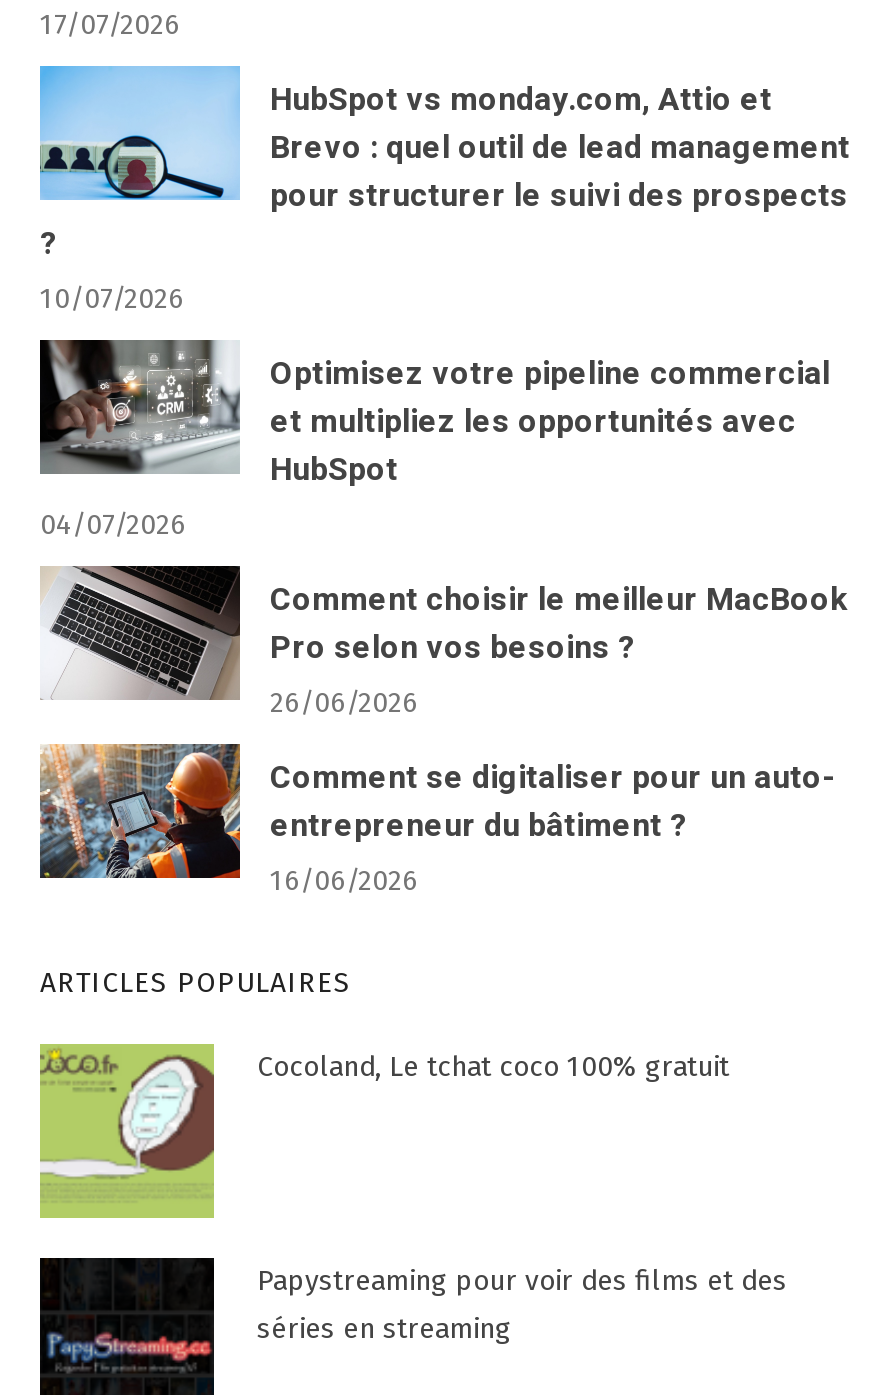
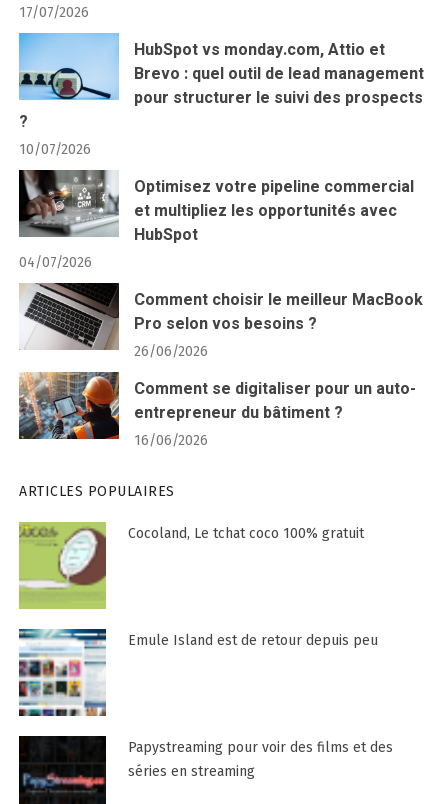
none -> [18,628,377,717] [image] | Emule Island est de retour depuis peu

